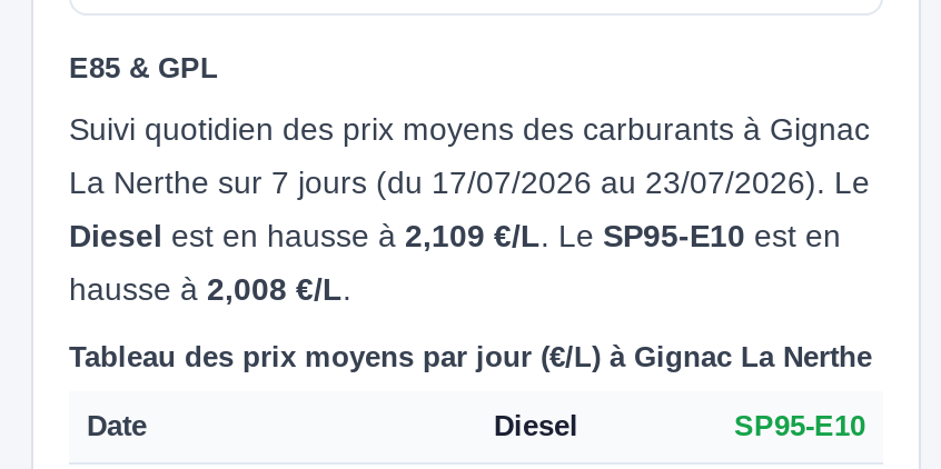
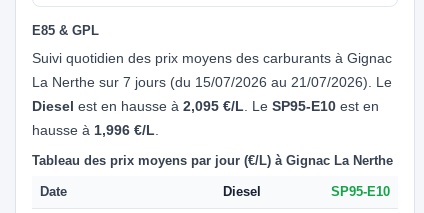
[69,163,870,199] La Nerthe sur 7 jours (du 17/07/2026 au 23/07/2026). Le -> [32,73,392,89] La Nerthe sur 7 jours (du 15/07/2026 au 21/07/2026). Le
[69,217,841,252] Diesel est en hausse à 2,109 €/L. Le SP95-E10 est en -> [32,97,379,113] Diesel est en hausse à 2,095 €/L. Le SP95-E10 est en
[69,270,351,306] hausse à 2,008 €/L. -> [32,121,159,137] hausse à 1,996 €/L.

